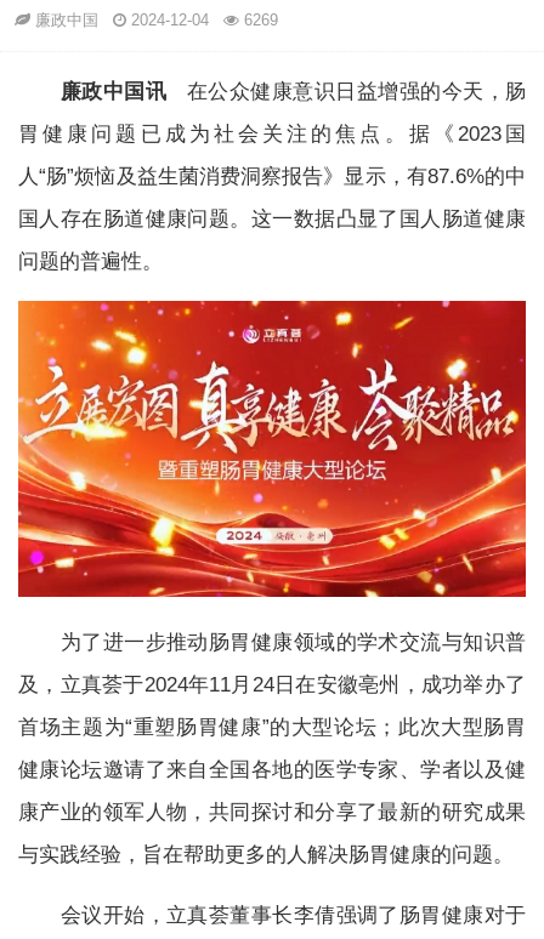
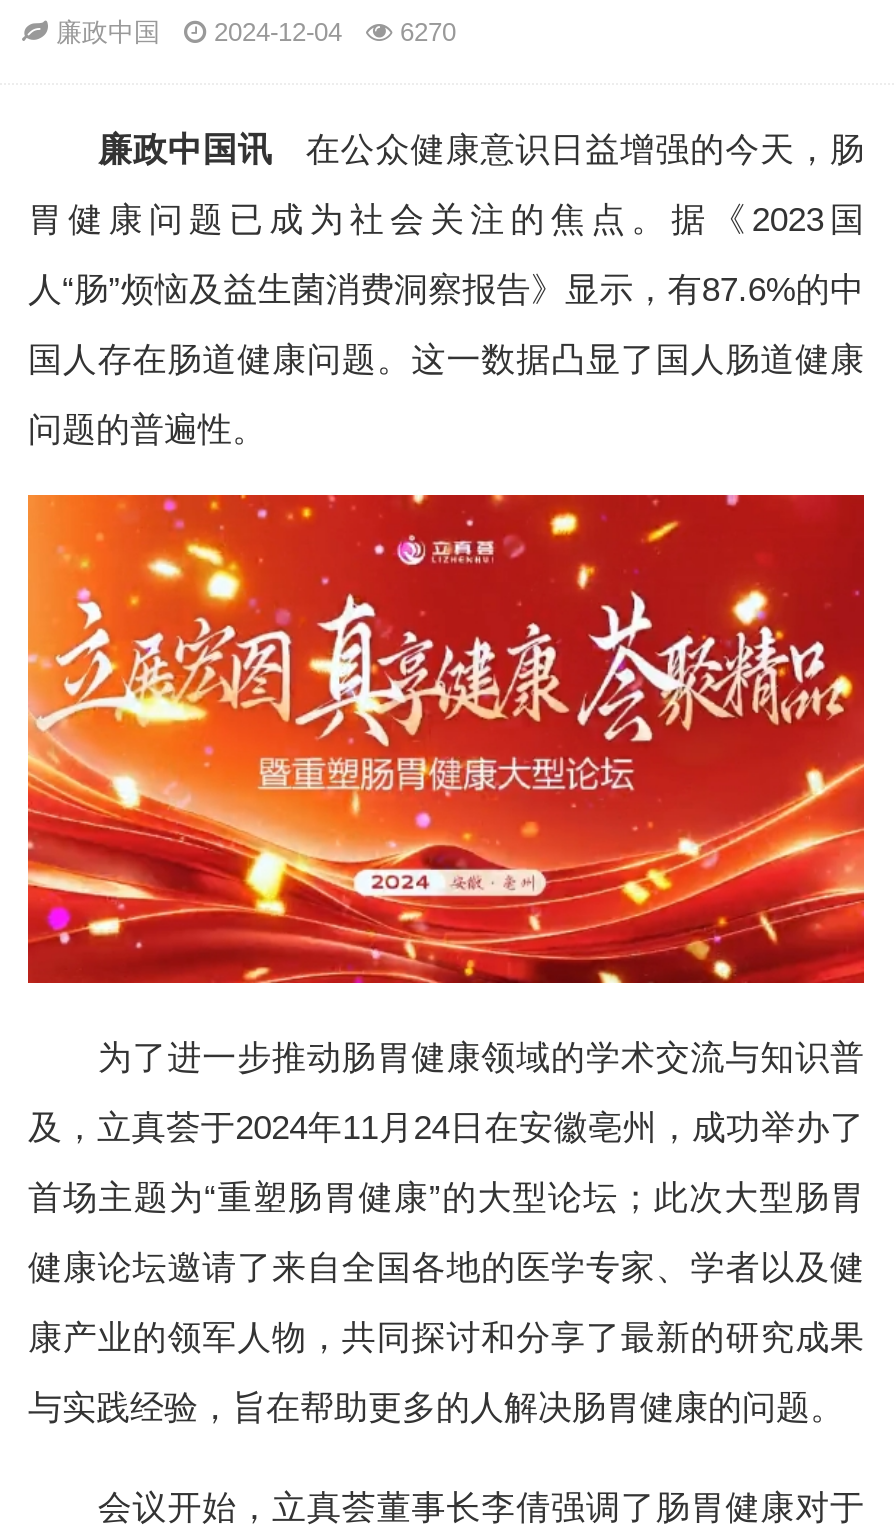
[30,11,278,29] 廉政中国 2024-12-04 6269 -> [48,17,456,47] 廉政中国 2024-12-04 6270

